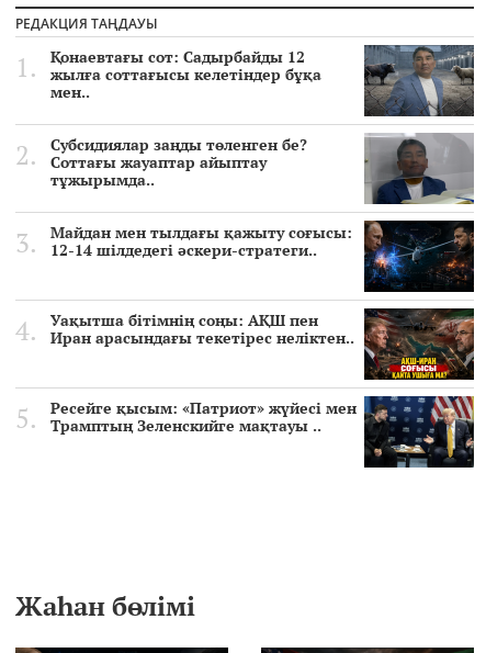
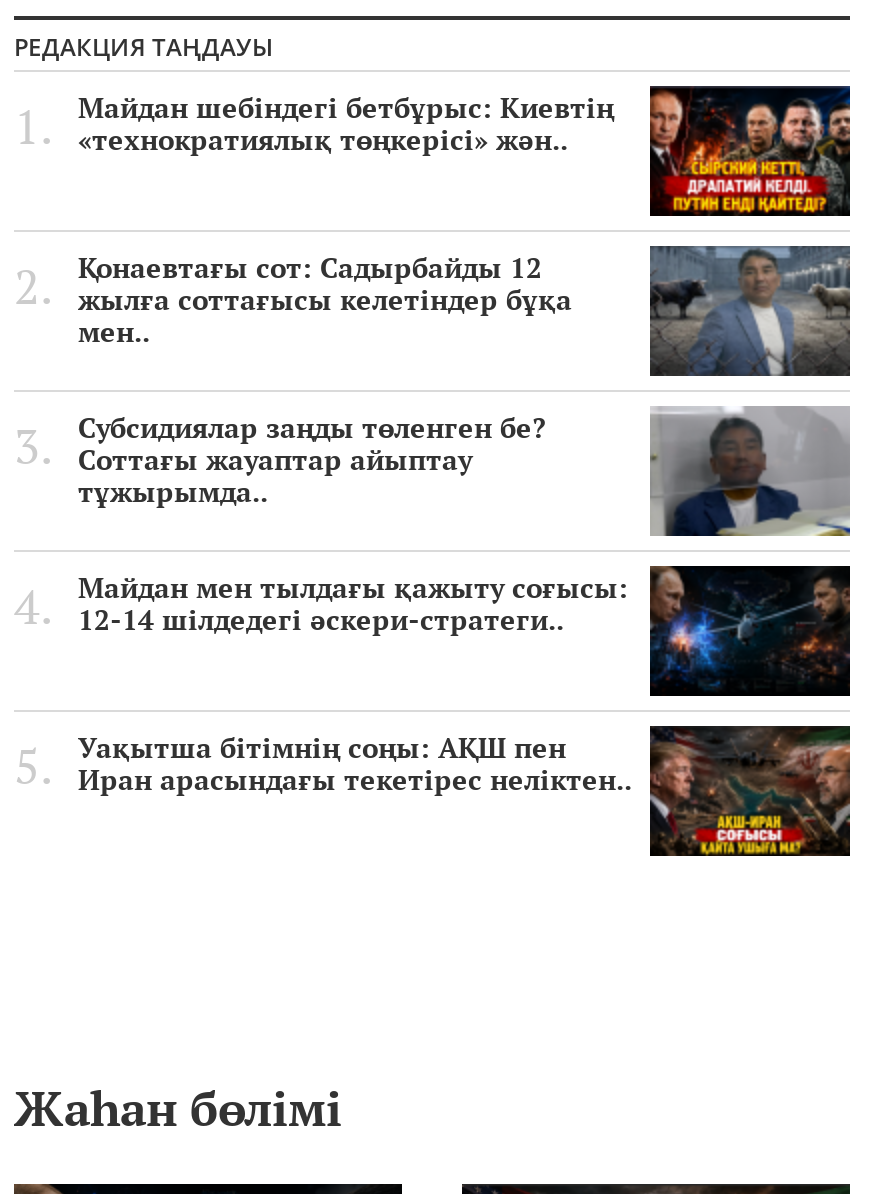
none -> [78,86,850,216] [image] | Майдан шебіндегі бетбұрыс: Киевтің | «технократиялық төңкерісі» жән..
moved [50,44,476,348] -> [78,244,854,798]: [image] | Қонаевтағы сот: Садырбайды 12 | жылға соттағысы келетіндер бұқа | ... | Уақытша бітімнің соңы: АҚШ пен | Иран арасындағы текетірес неліктен..
[50,395,475,469] [image] | Ресейге қысым: «Патриот» жүйесі мен | Трамптың Зеленскийге мақтауы .. -> none

